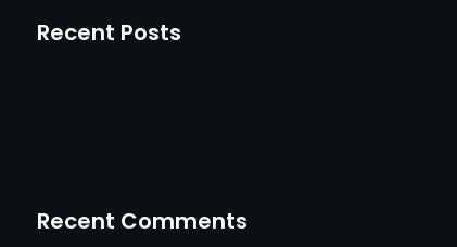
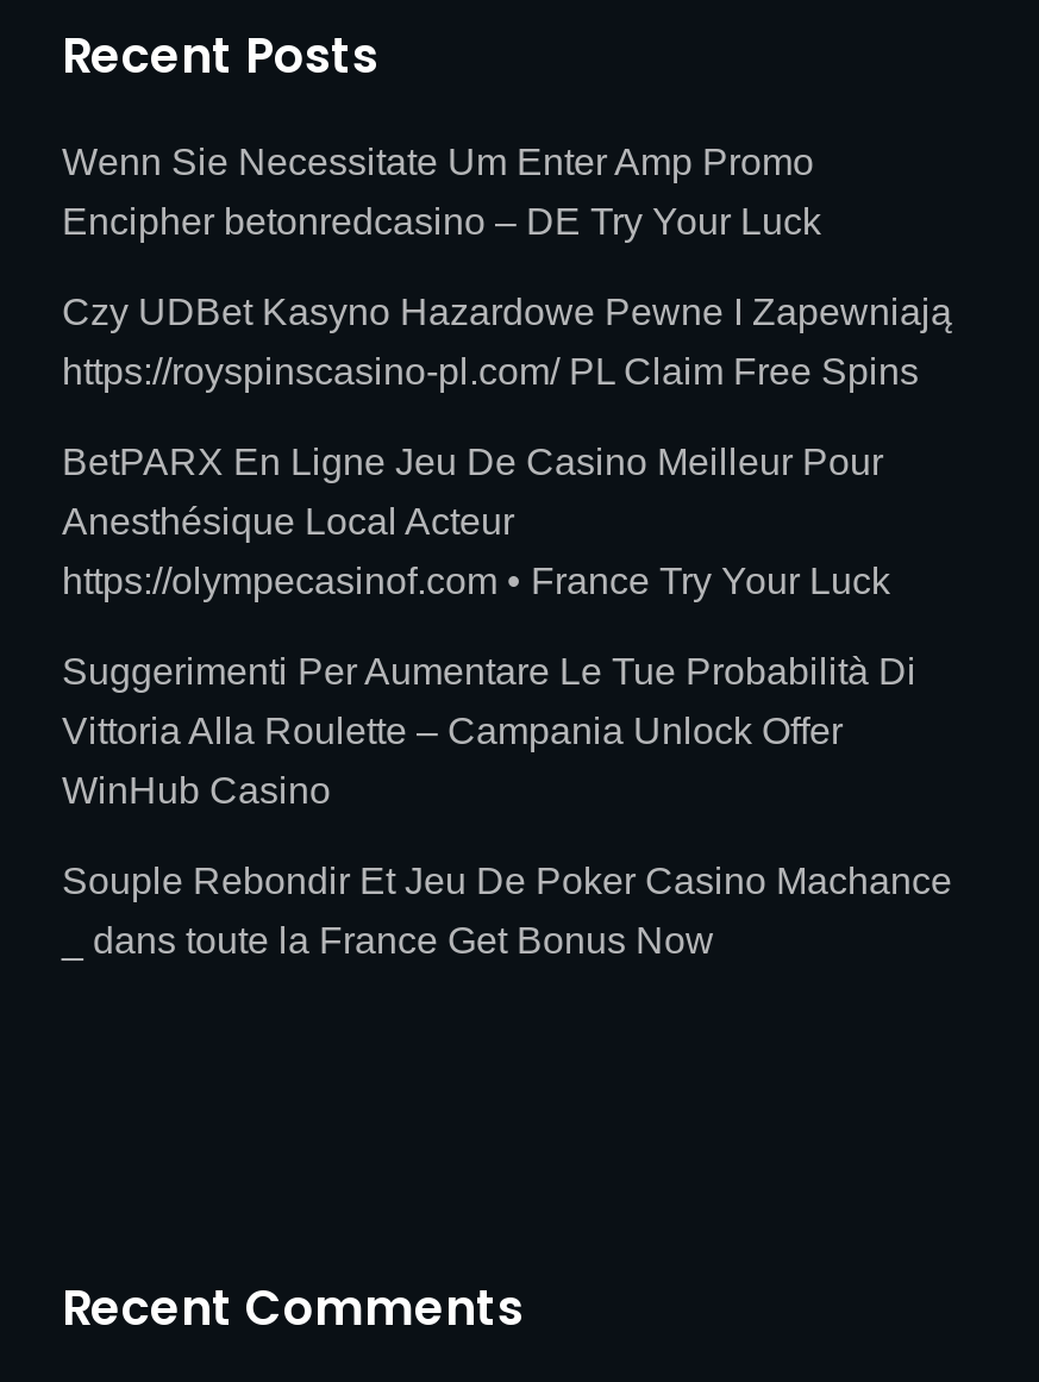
none -> [62,142,952,961] Wenn Sie Necessitate Um Enter Amp Promo | Encipher betonredcasino – DE Try Your Luck | Czy UDBet Kasyno Hazardowe Pewne I Zapewniają | https://royspinscasino-pl.com/ PL Claim Free Spins | BetPARX En Ligne Jeu De Casino Meilleur Pour | Anesthésique Local Acteur | https://olympecasinof.com • France Try Your Luck | Suggerimenti Per Aumentare Le Tue Probabilità Di | Vittoria Alla Roulette – Campania Unlock Offer | WinHub Casino | Souple Rebondir Et Jeu De Poker Casino Machance | _ dans toute la France Get Bonus Now

